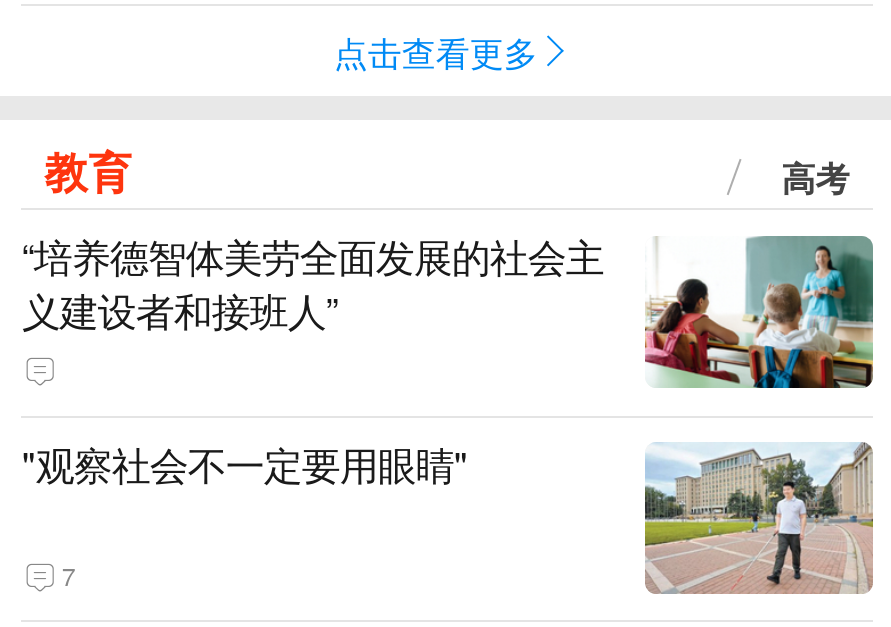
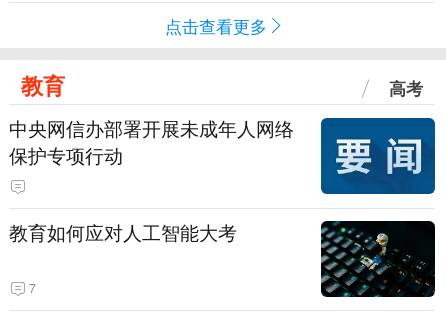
[22,229,875,390] [image] | “培养德智体美劳全面发展的社会主 | 义建设者和接班人” -> [9,114,436,195] [image] | 中央网信办部署开展未成年人网络 | 保护专项行动
[22,436,468,492] "观察社会不一定要用眼睛" -> [9,218,237,246] 教育如何应对人工智能大考
[643,442,875,594] [image] -> [320,220,436,298] [image]

